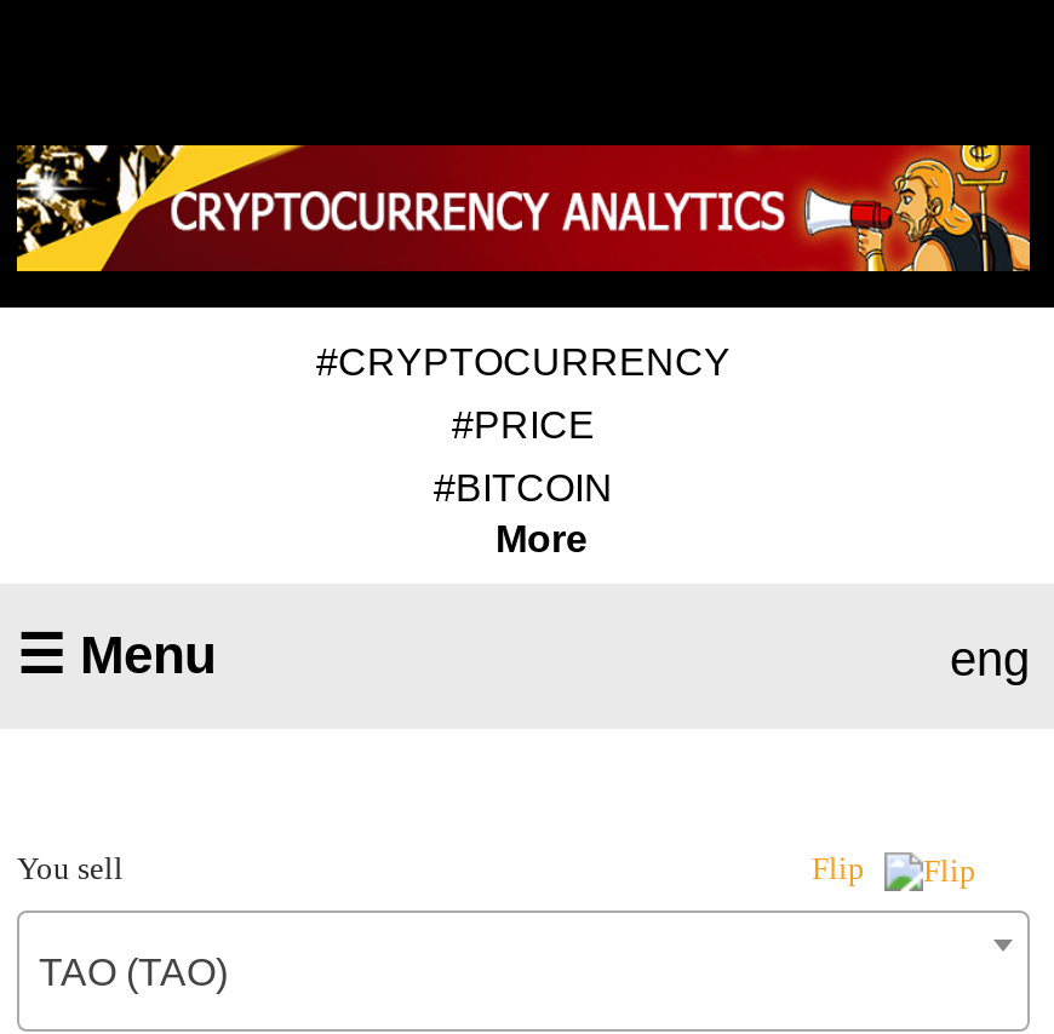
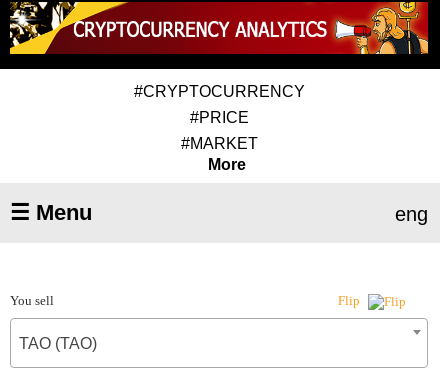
[434,467,613,508] #BITCOIN -> [180,135,257,152] #MARKET

